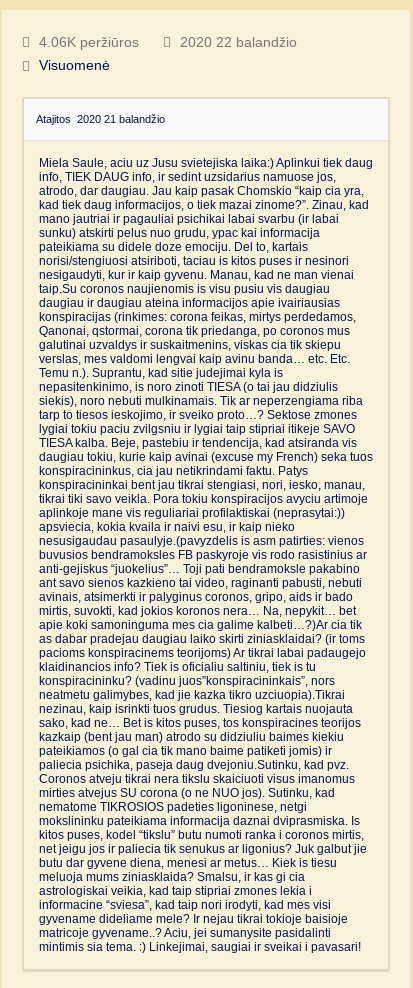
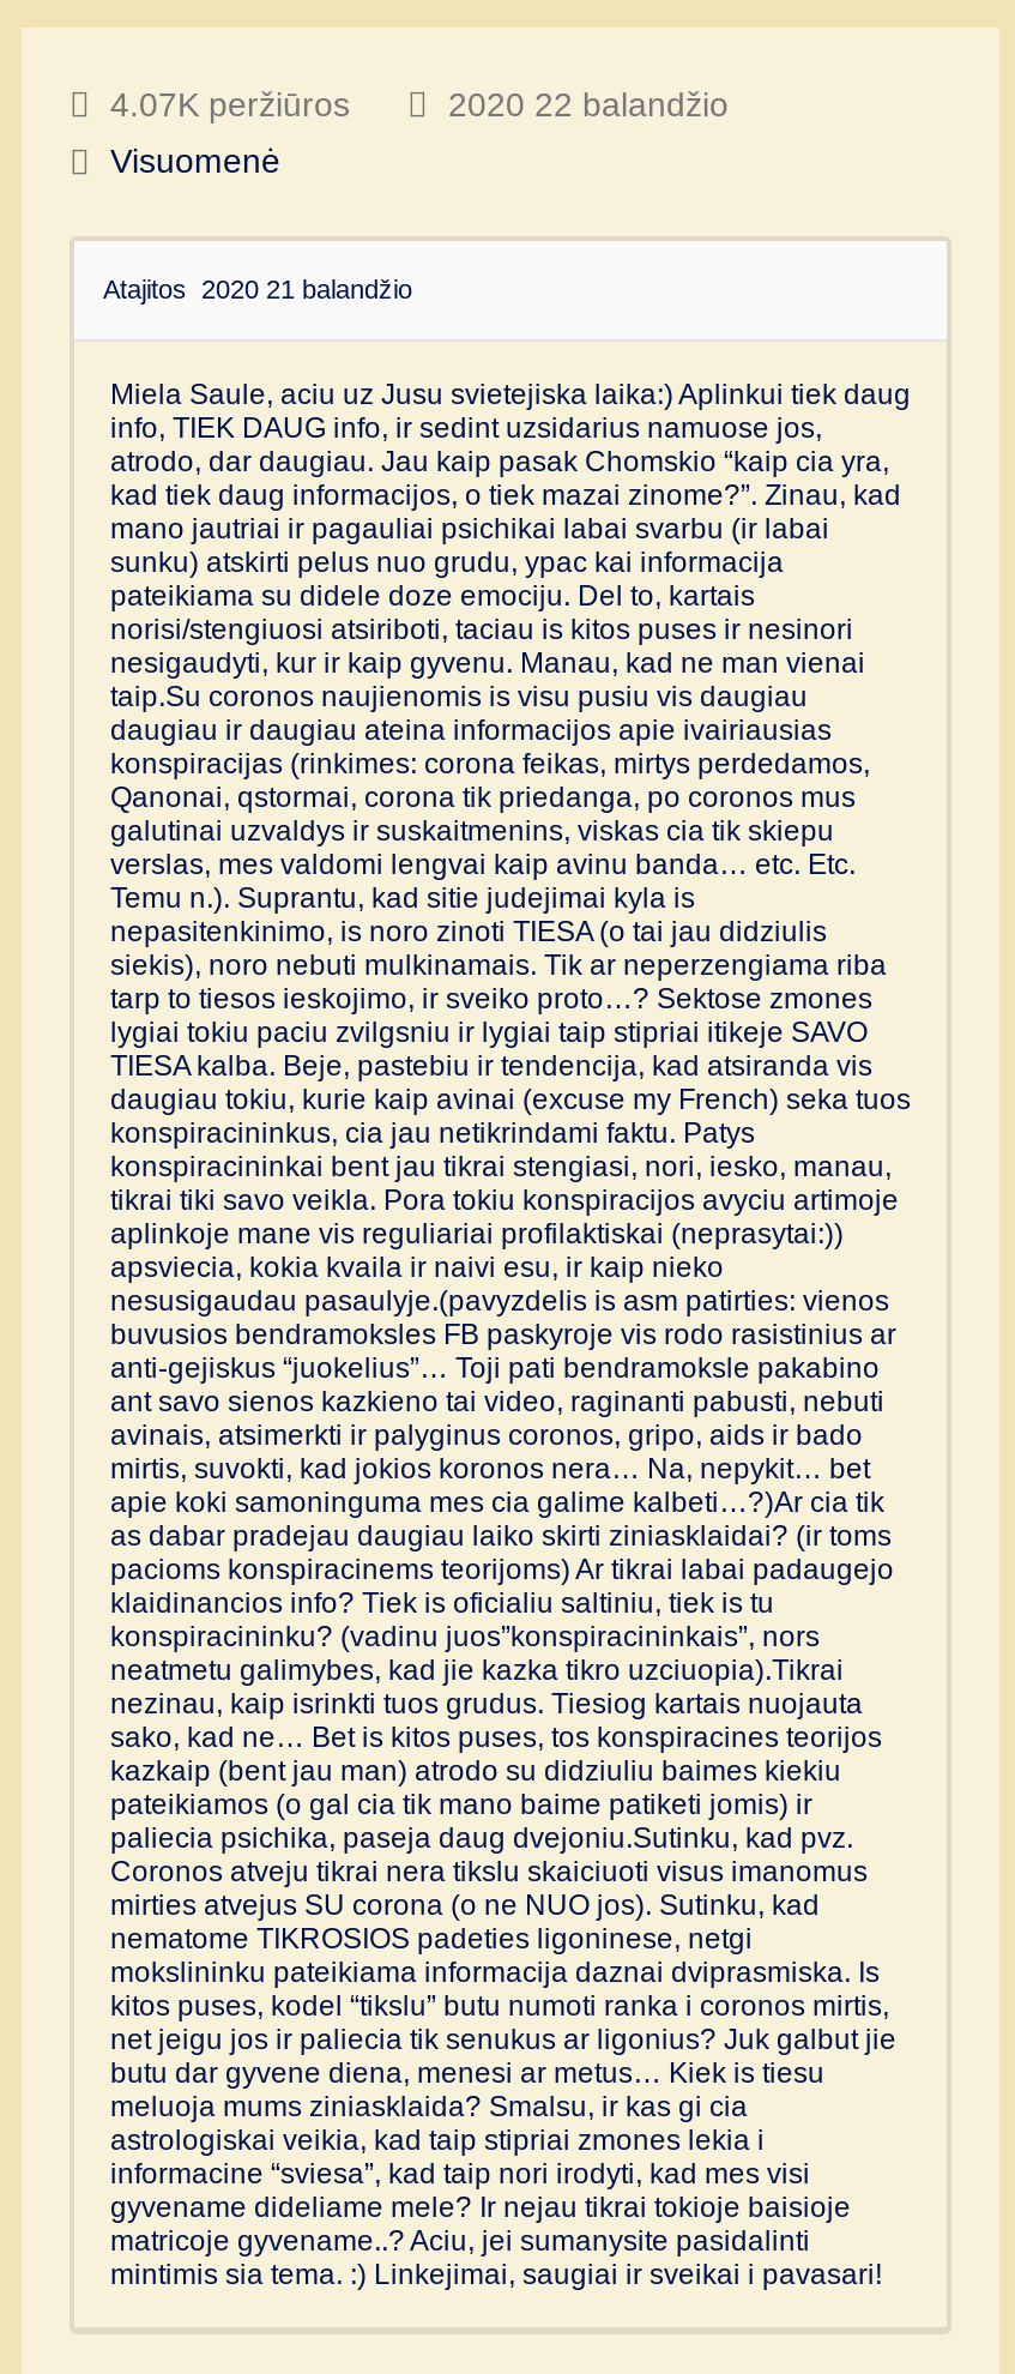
[39,34,139,50] 4.06K peržiūros -> [110,86,350,124] 4.07K peržiūros

